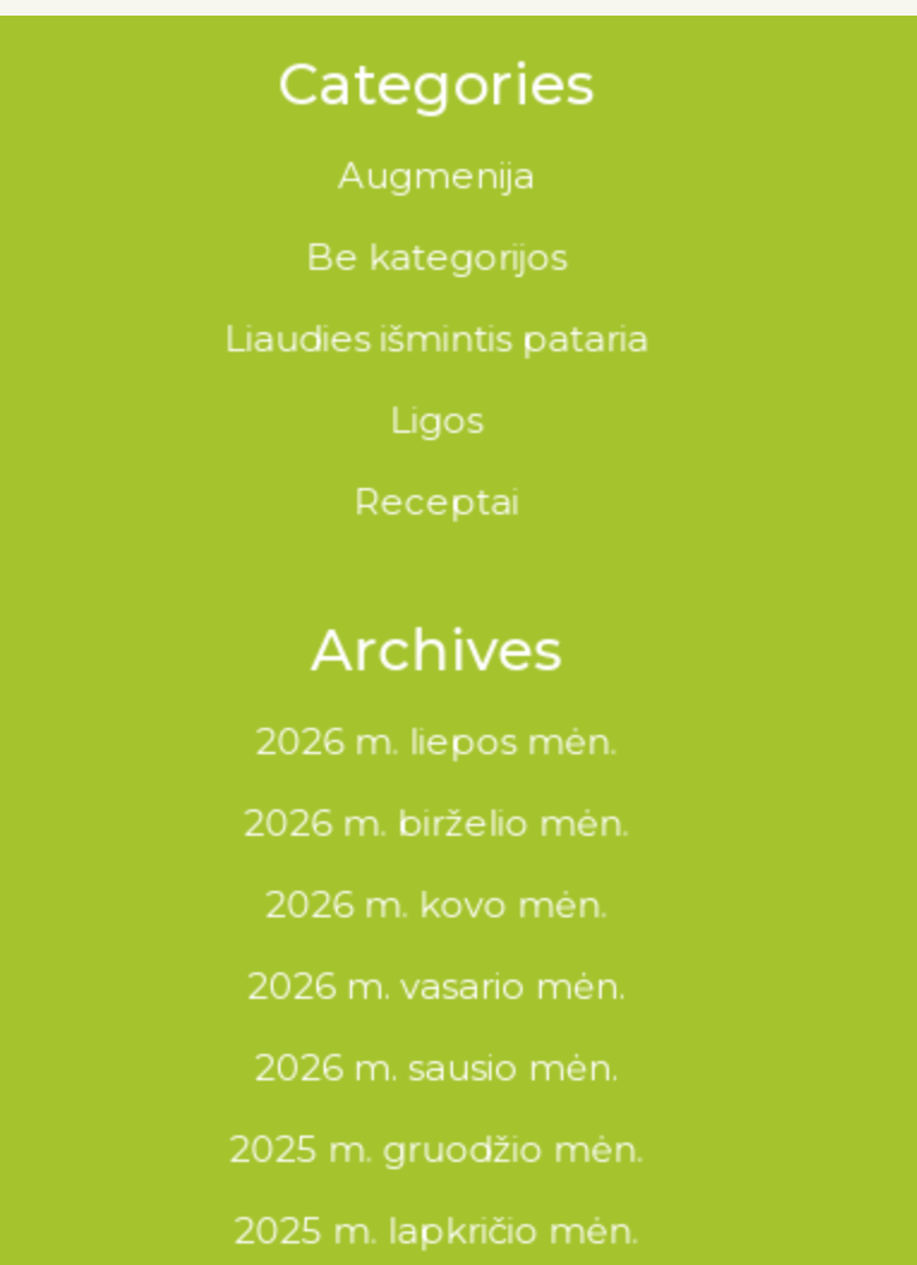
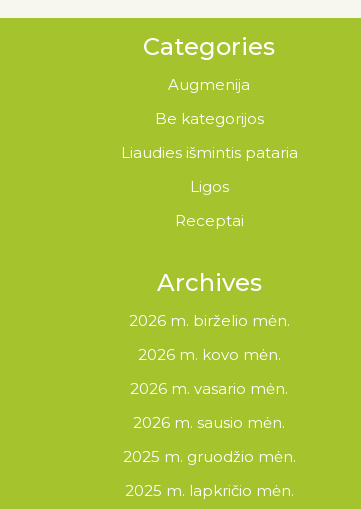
[255,719,617,765] 2026 m. liepos mėn. -> none

